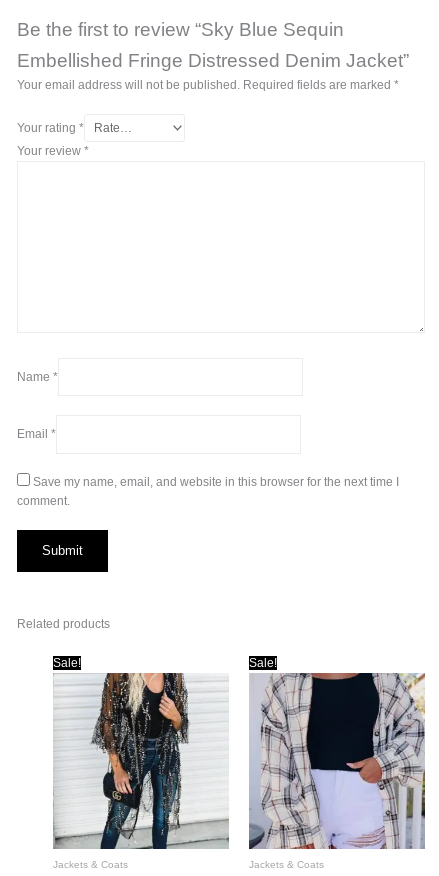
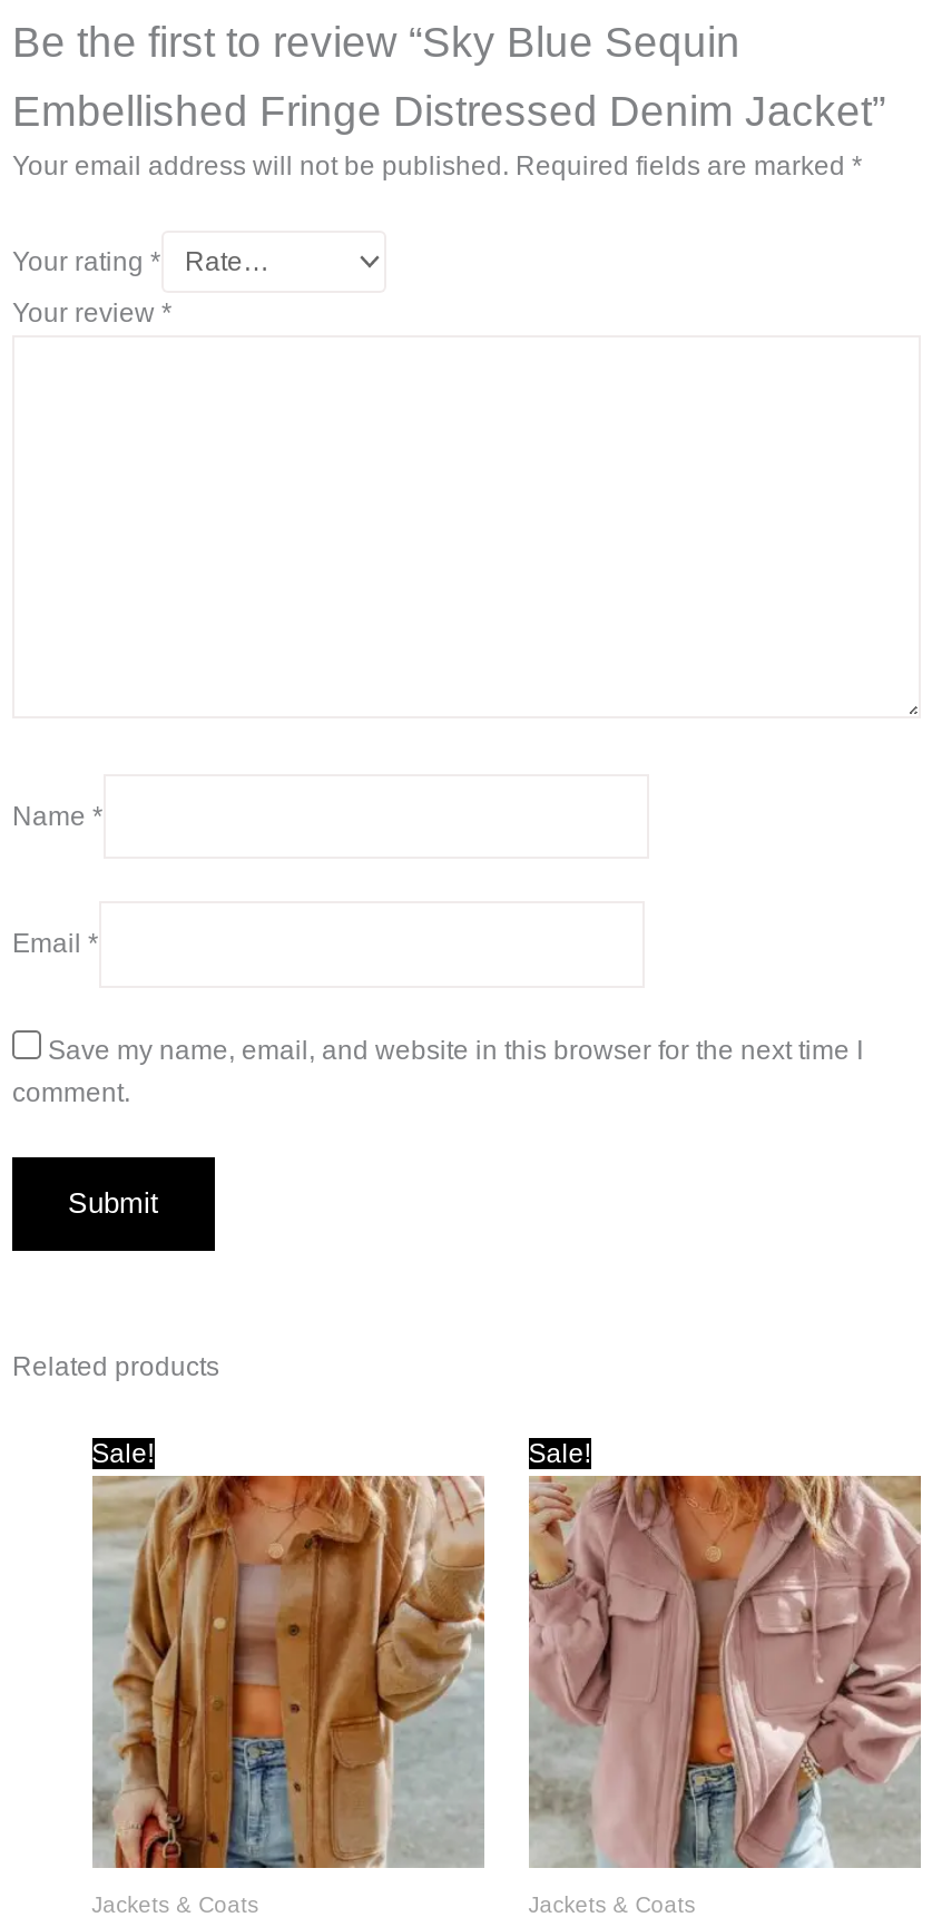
[54,672,229,850] [image] -> [92,1474,487,1870] [image]
[249,672,425,850] [image] -> [529,1474,923,1870] [image]

